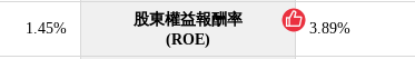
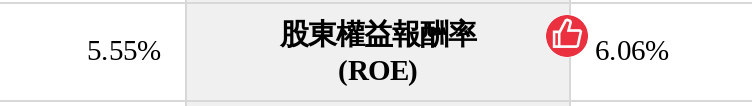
[26,19,67,37] 1.45% -> [87,34,161,66] 5.55%
[309,19,350,37] 3.89% -> [595,34,669,66] 6.06%

